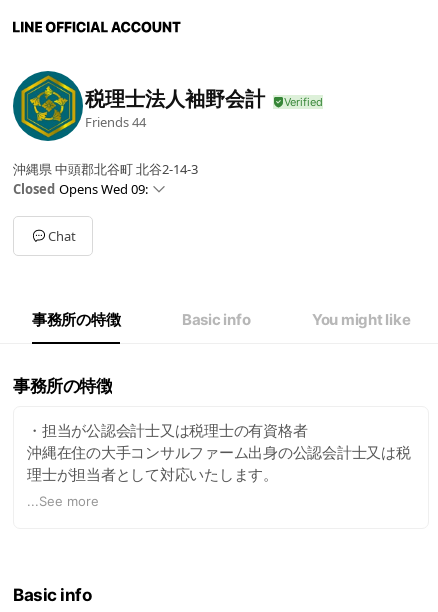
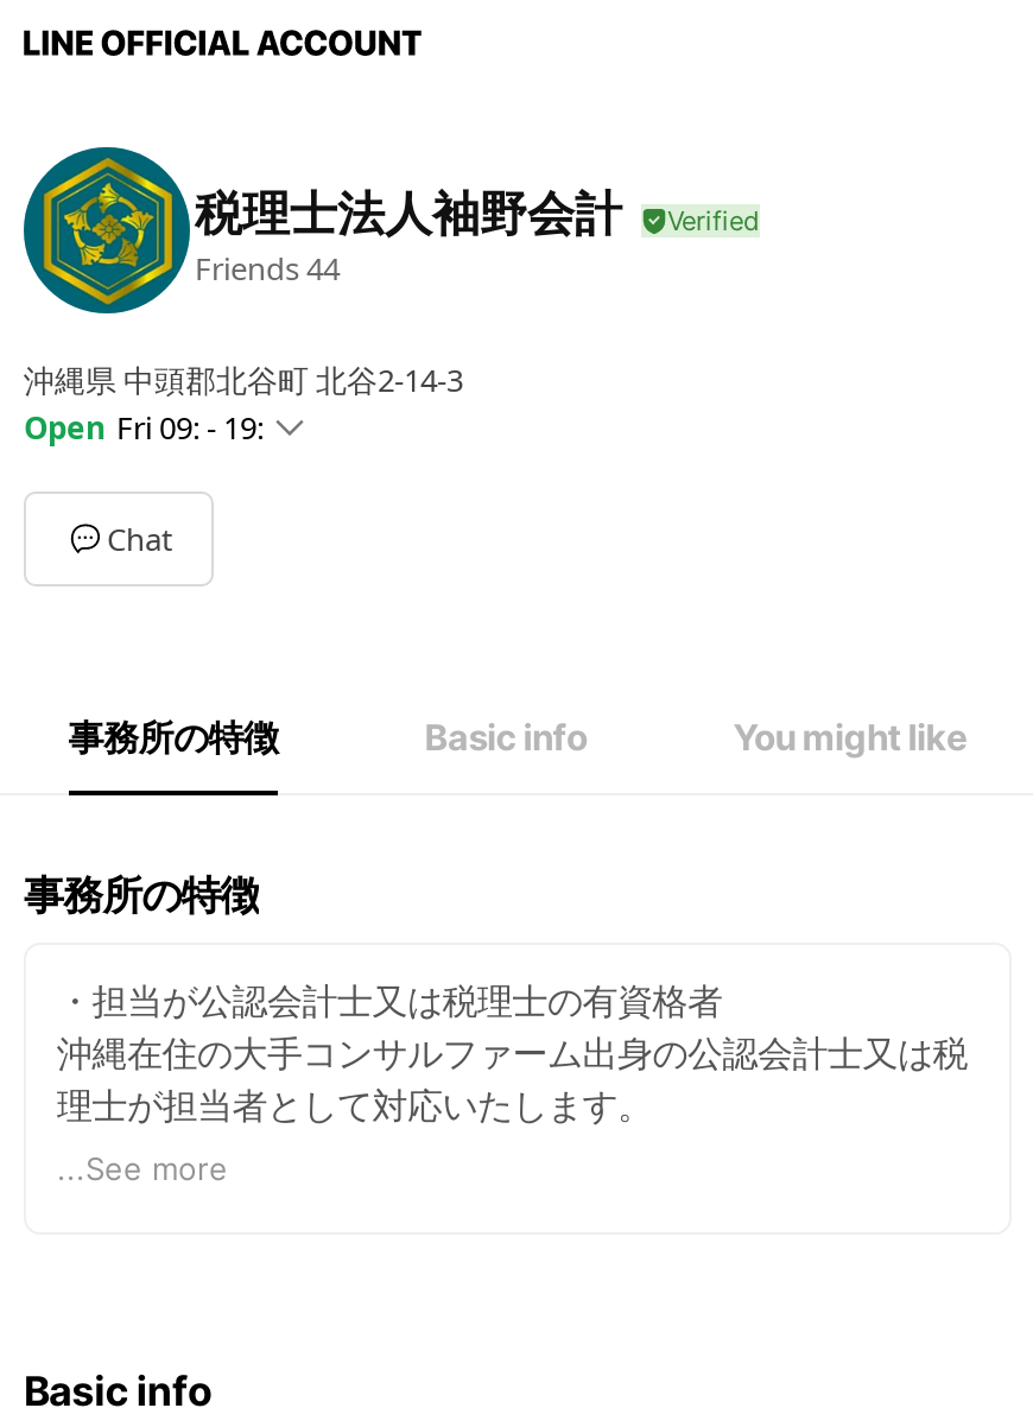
[13,180,148,198] Closed Opens Wed 09: -> [24,406,264,449] Open Fri 09: - 19:

